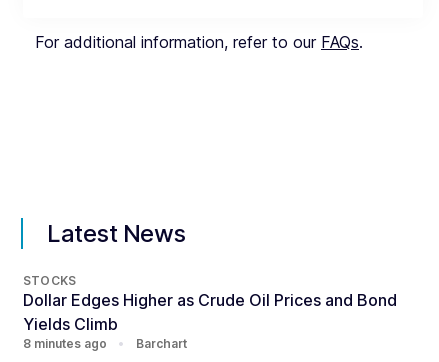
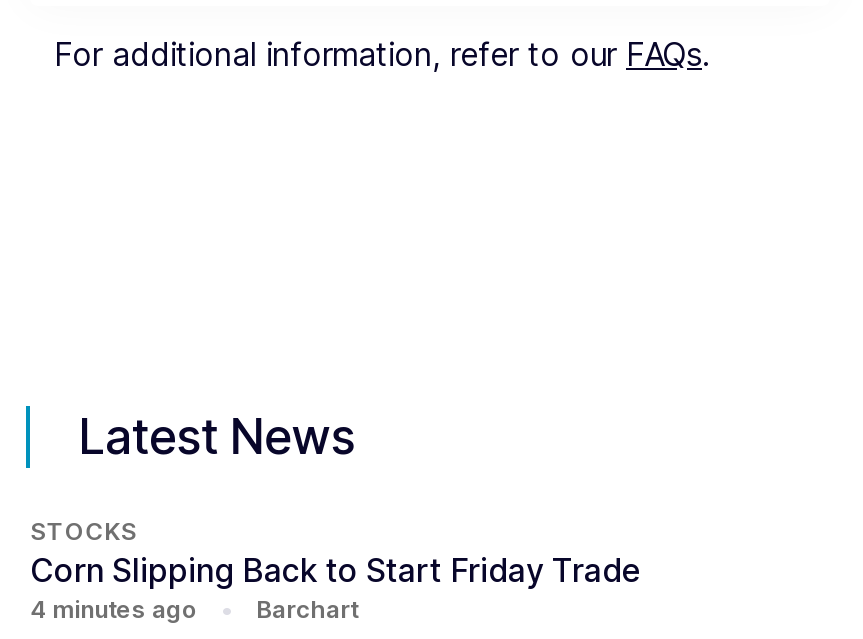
[23,290,397,351] Dollar Edges Higher as Crude Oil Prices and Bond | Yields Climb | 8 minutes ago -> [30,550,642,624] Corn Slipping Back to Start Friday Trade | 4 minutes ago

